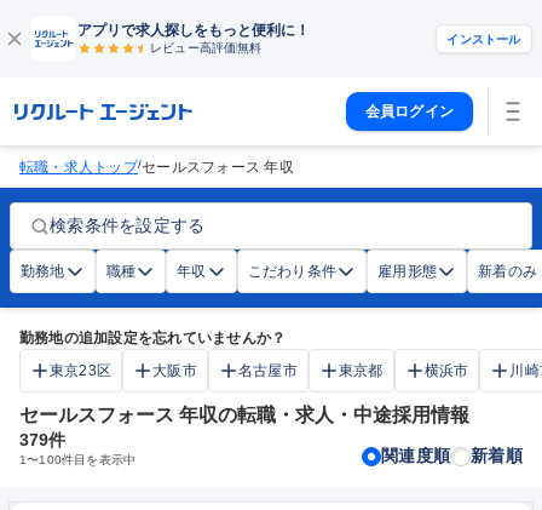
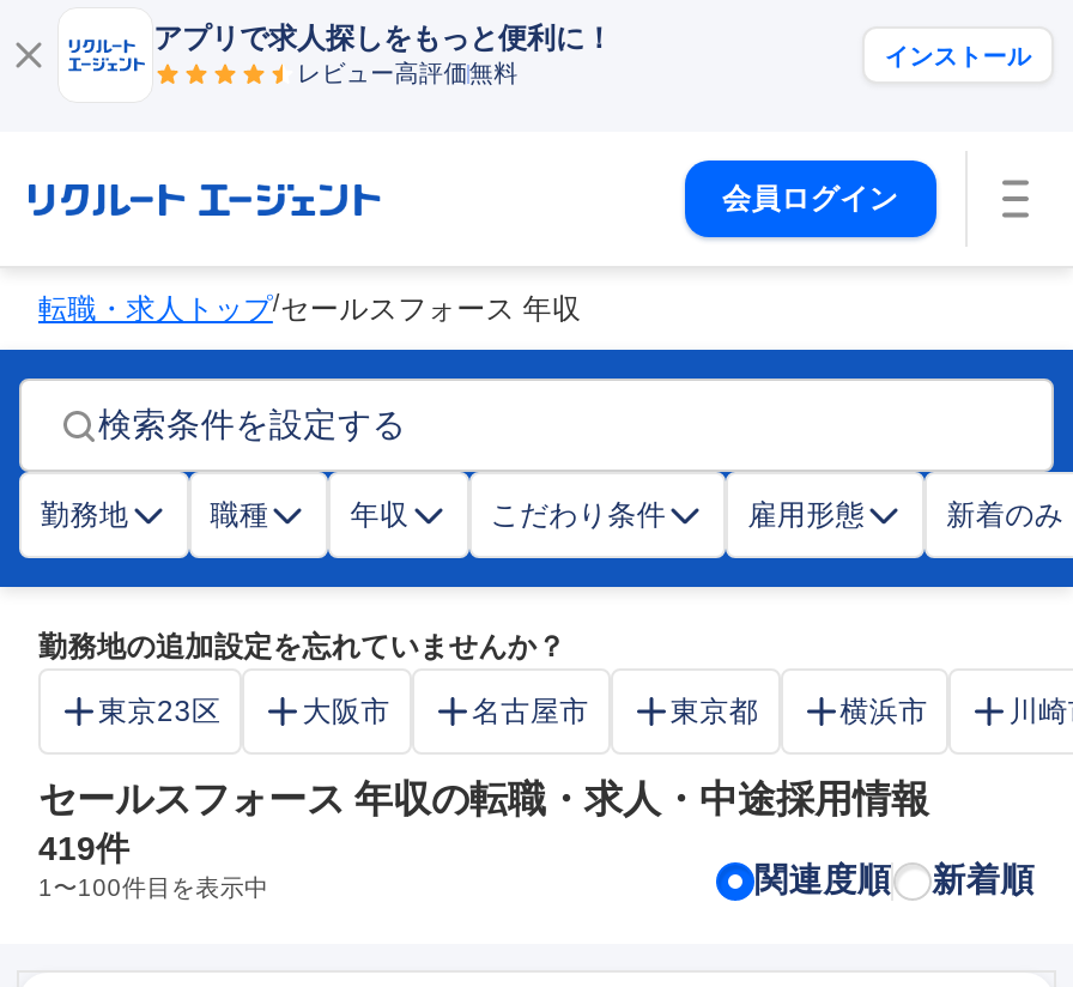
[19,430,65,449] 379件 -> [38,829,129,867] 419件

